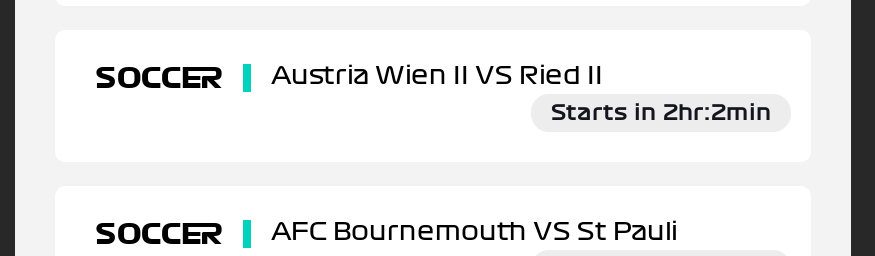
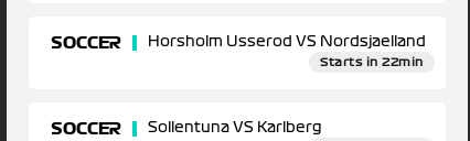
[271,64,603,88] Austria Wien II VS Ried II -> [148,35,426,48] Horsholm Usserod VS Nordsjaelland
[551,102,771,124] Starts in 2hr:2min -> [320,56,423,68] Starts in 22min
[271,220,677,244] AFC Bournemouth VS St Pauli -> [148,121,321,134] Sollentuna VS Karlberg

